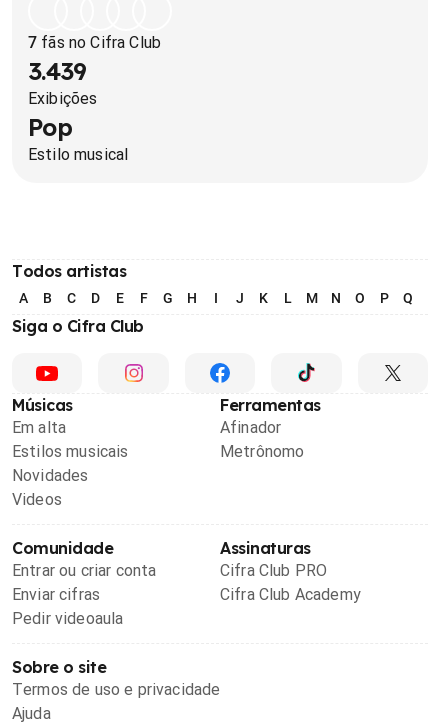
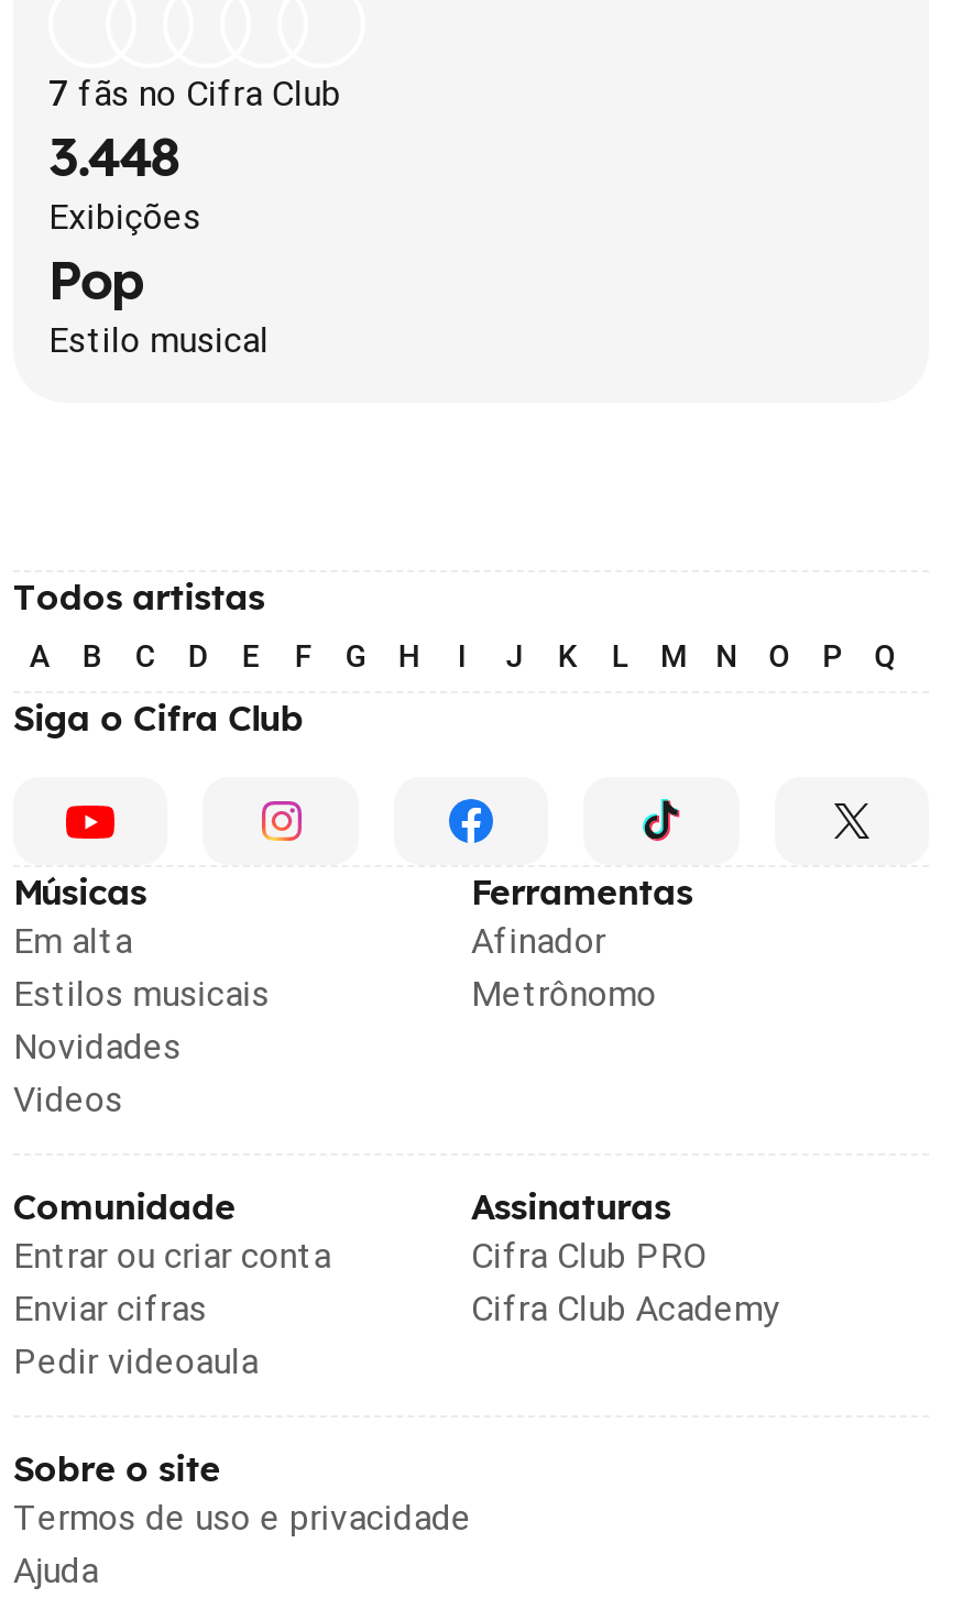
[28,56,86,86] 3.439 -> [48,123,179,189] 3.448

